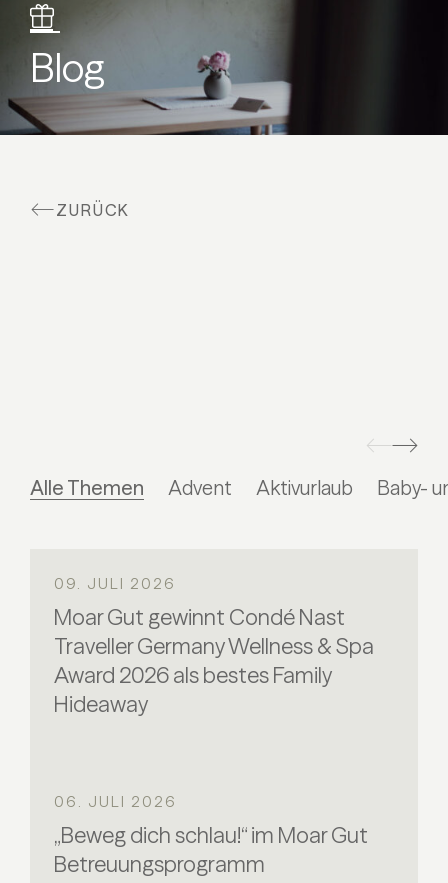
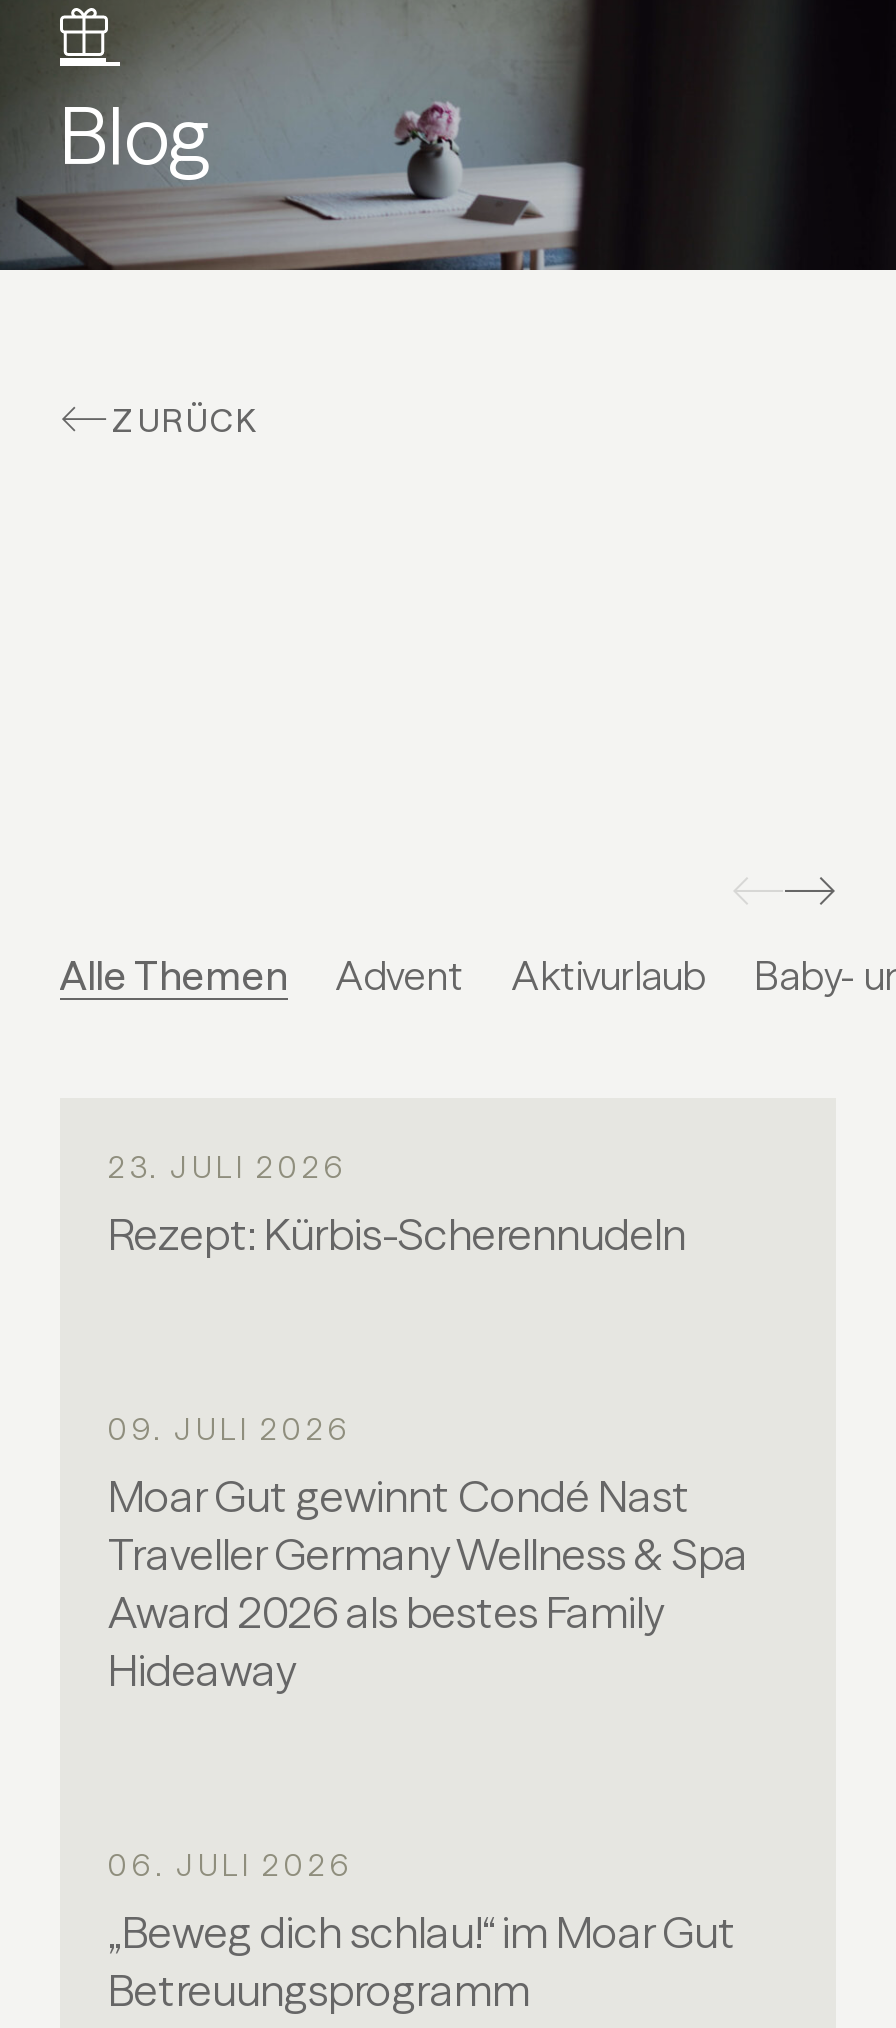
none -> [108,1148,686,1262] 23. JULI 2026 | Rezept: Kürbis-Scherennudeln

